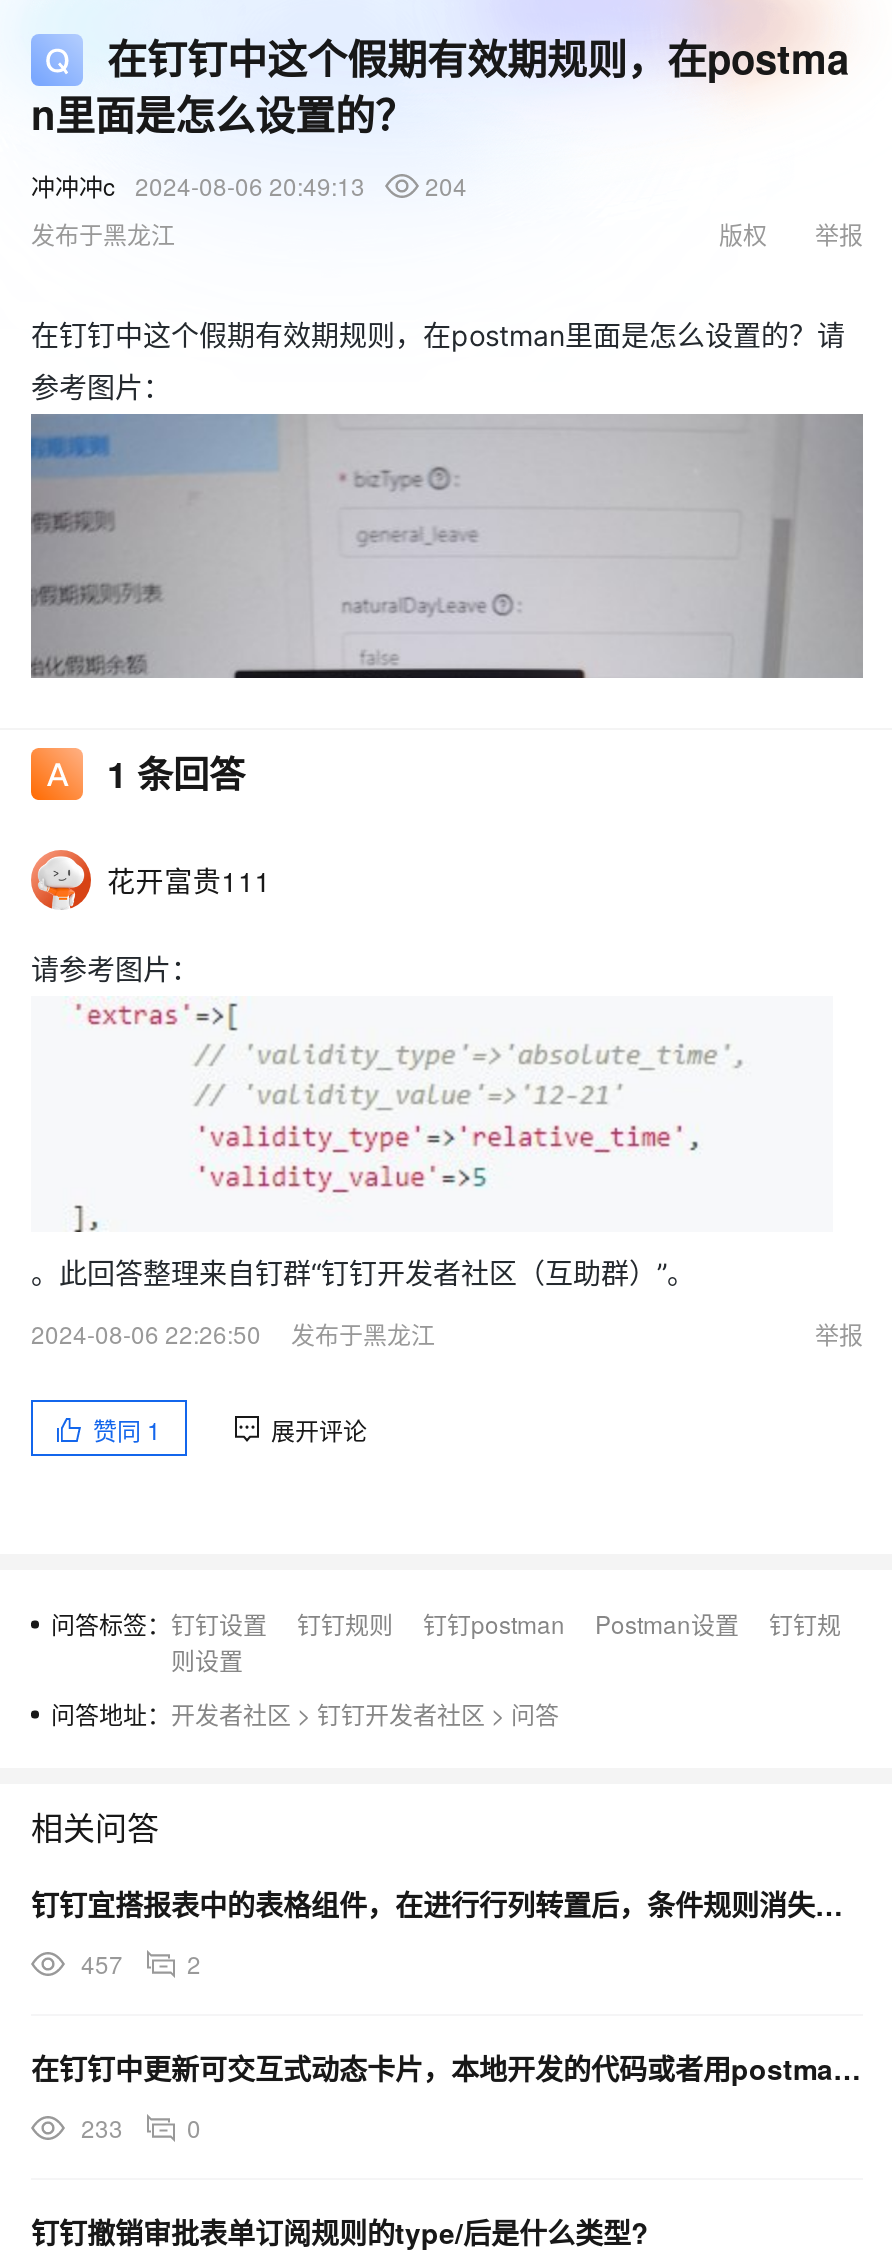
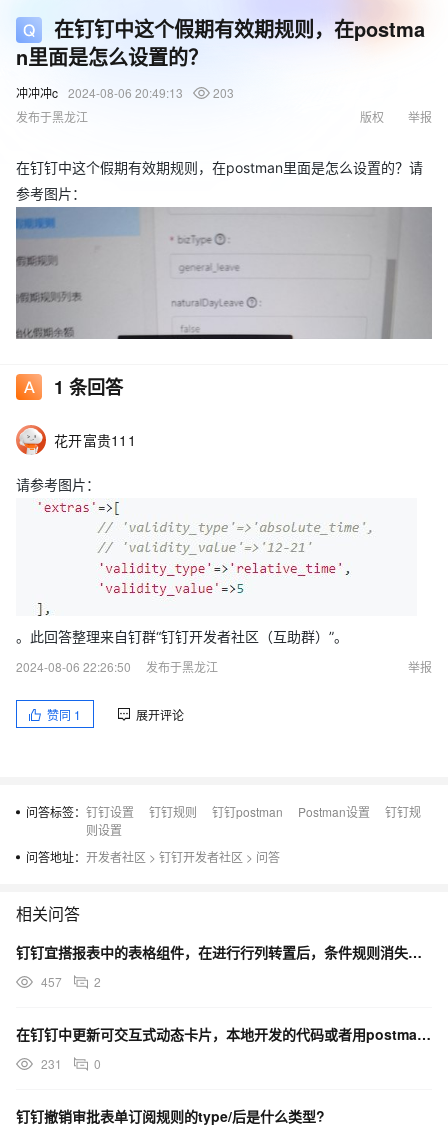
[31,168,467,202] 冲冲冲c 2024-08-06 20:49:13 204 -> [16,84,234,101] 冲冲冲c 2024-08-06 20:49:13 203
[81,2110,201,2144] 233 0 -> [41,1055,101,1072] 231 0

